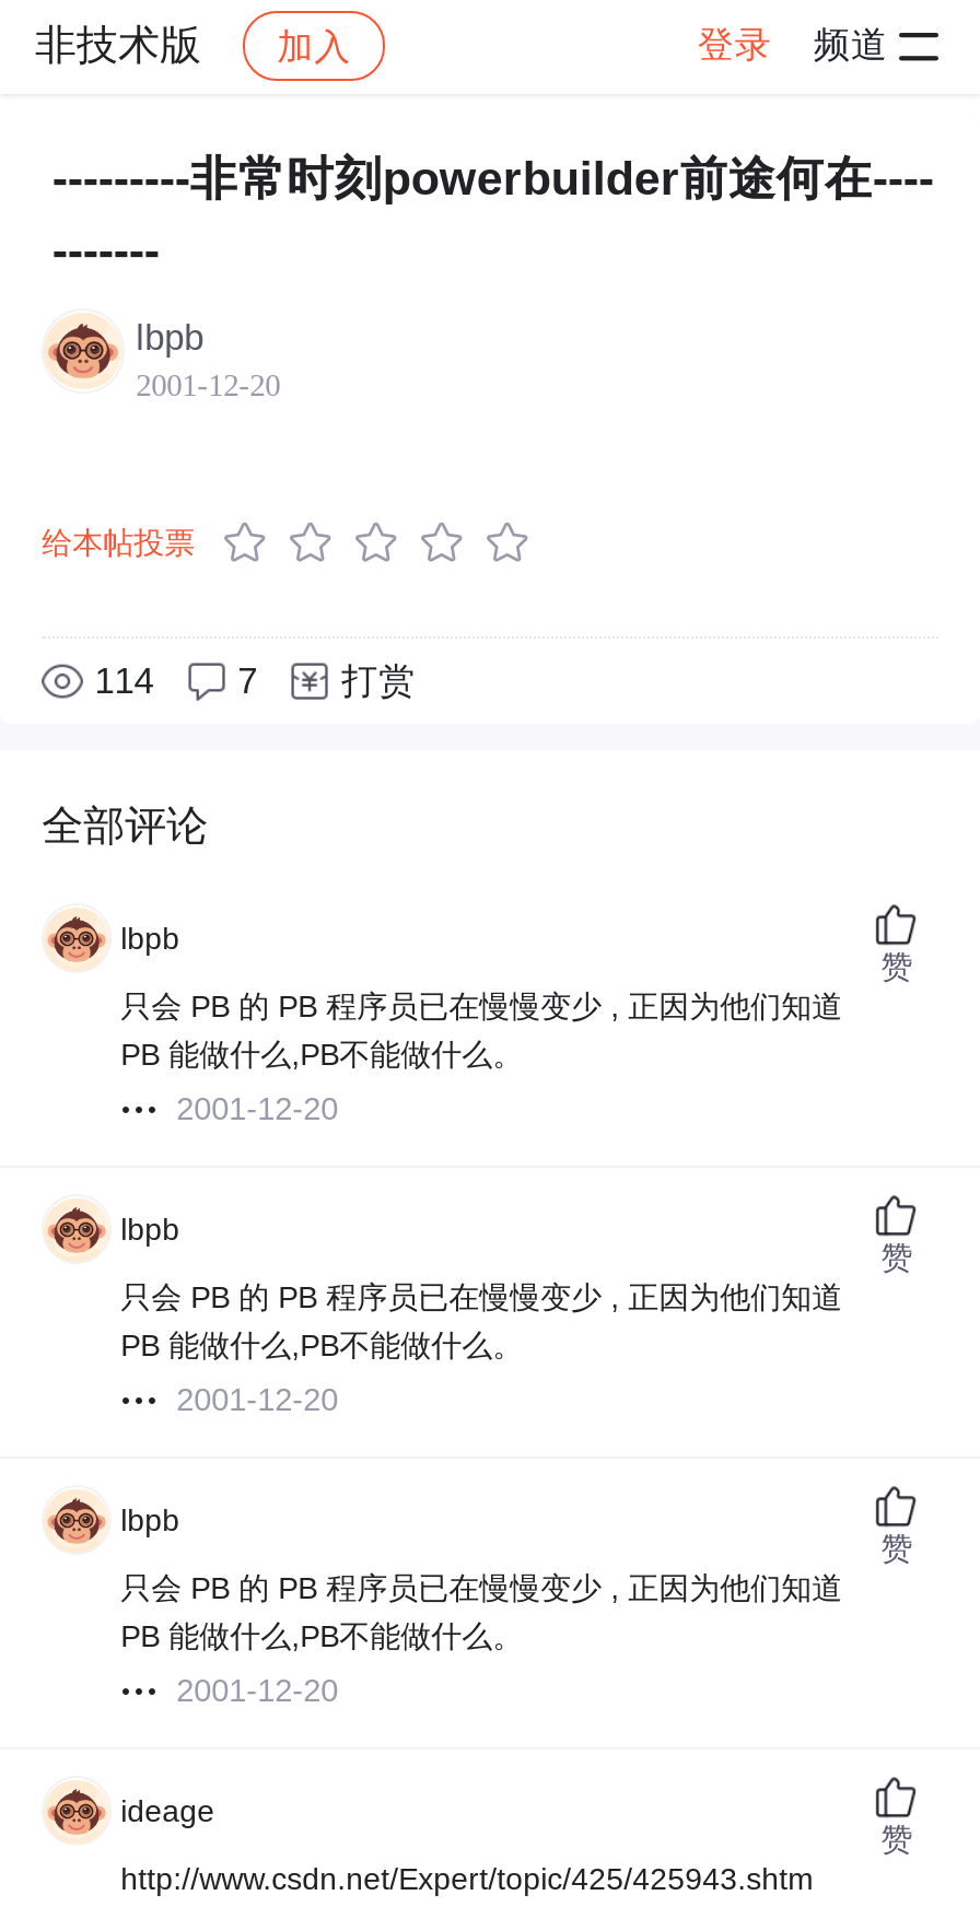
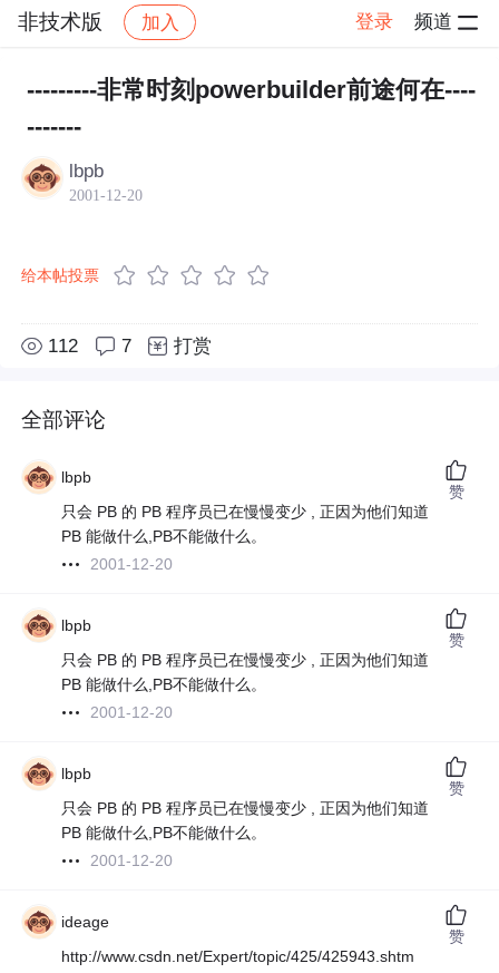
[94,661,154,703] 114 -> [48,336,78,357] 112

